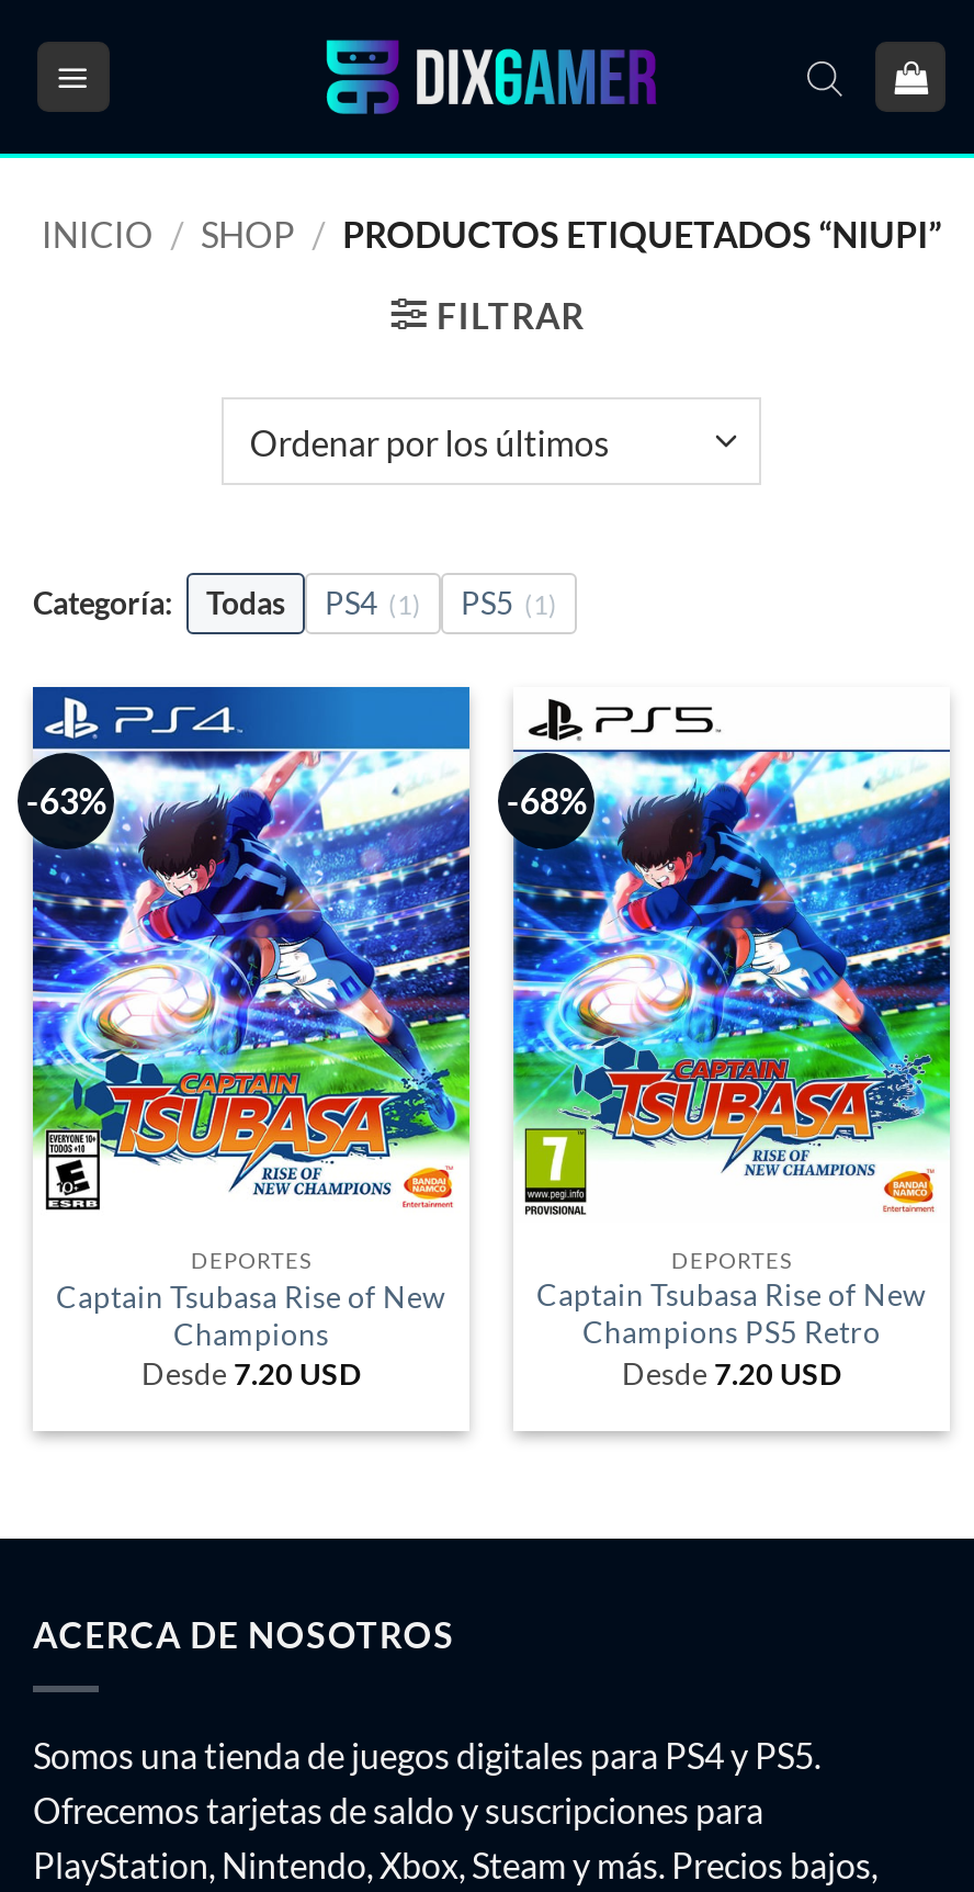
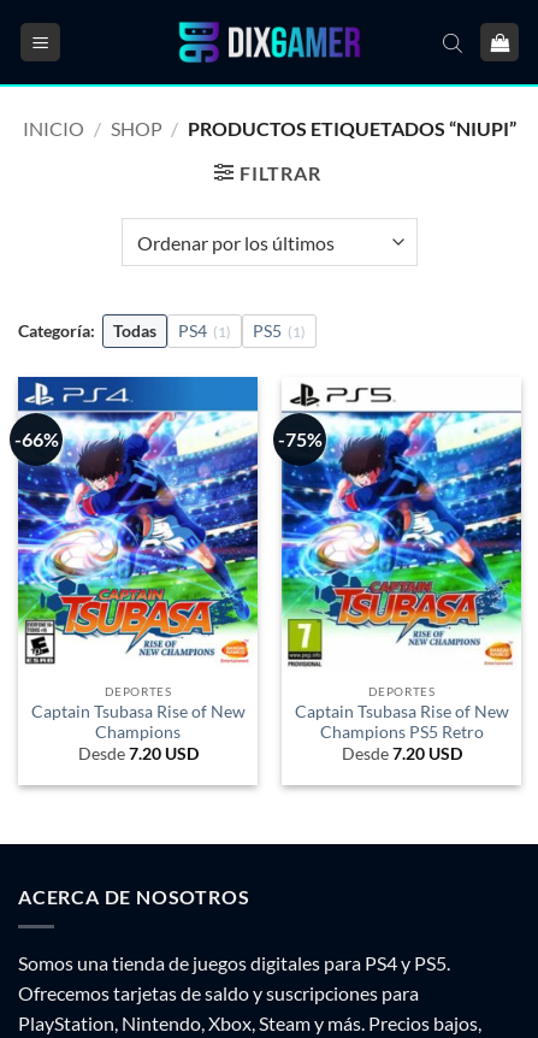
[26,779,107,821] -63% -> [14,428,59,450] -66%
[507,779,588,821] -68% -> [278,428,322,450] -75%

